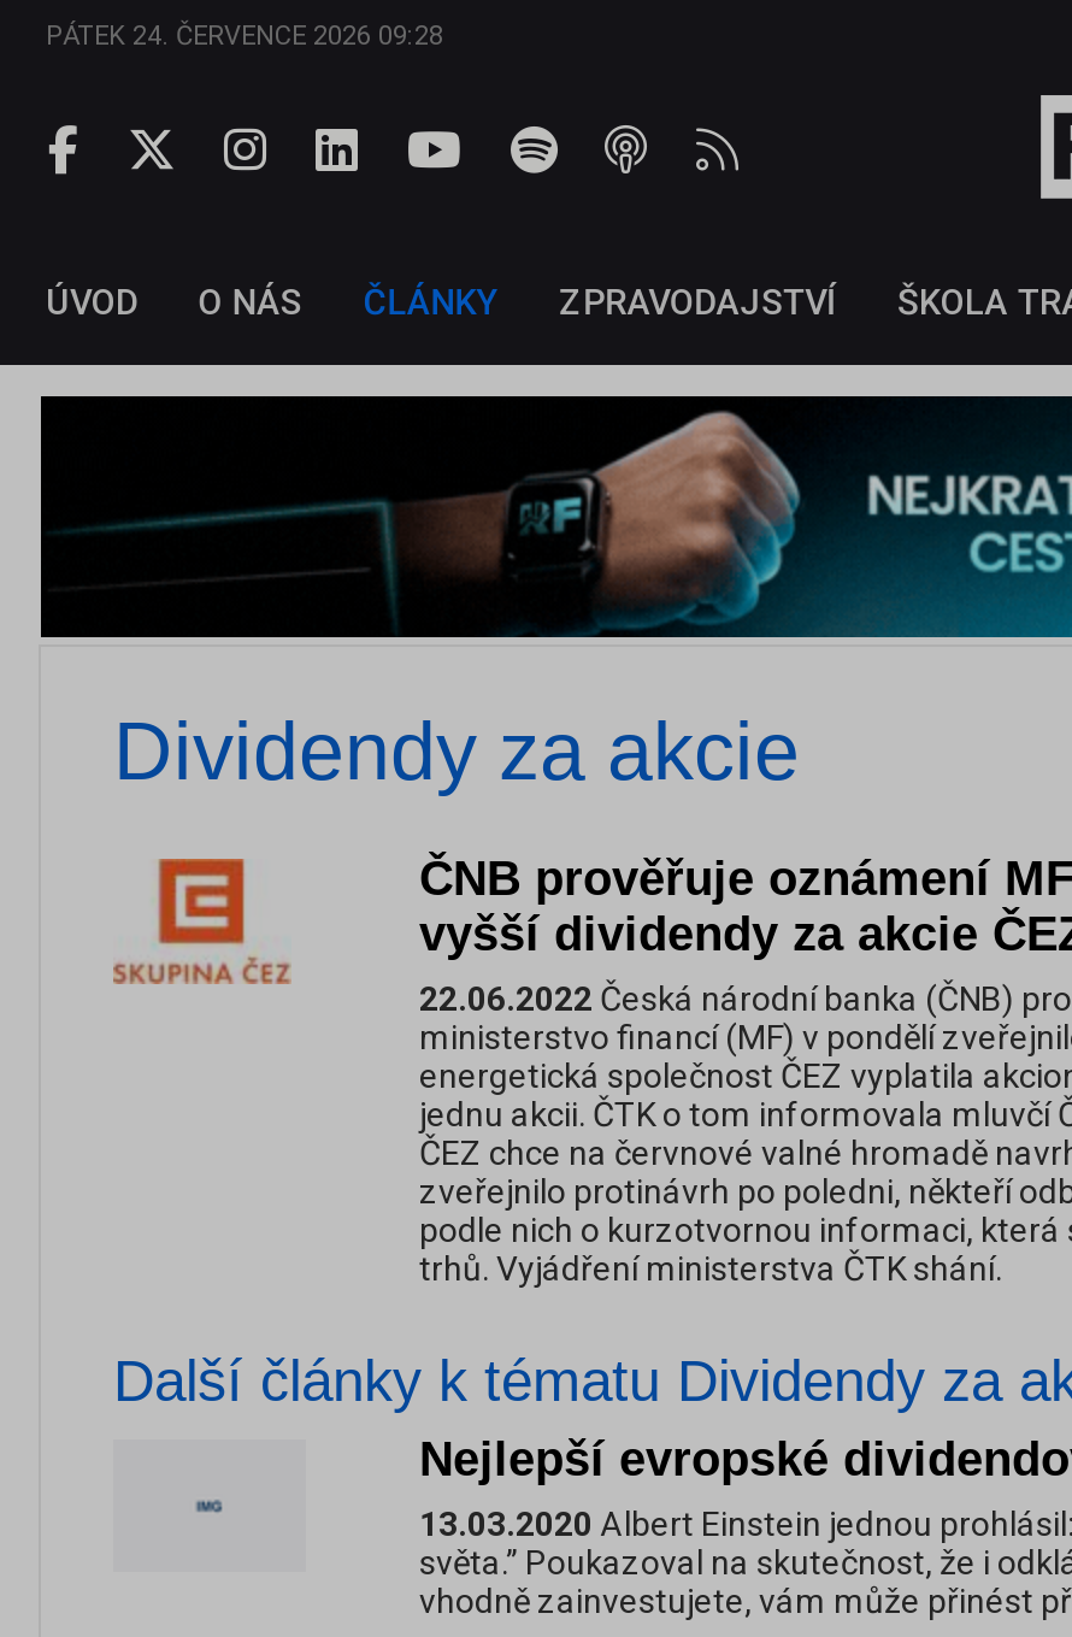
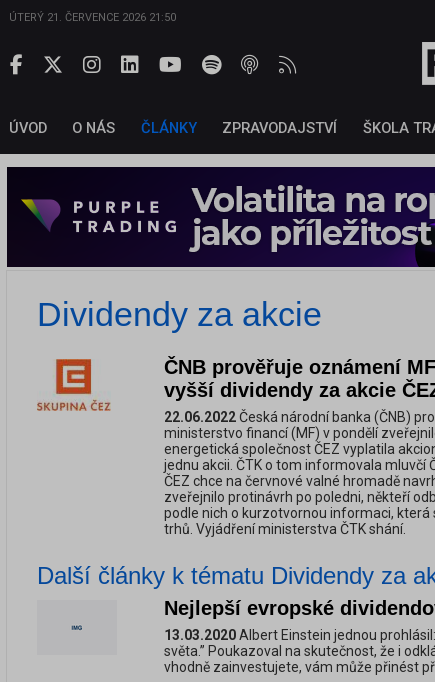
[46,20,443,52] PÁTEK 24. ČERVENCE 2026 09:28 -> [9,11,176,24] ÚTERÝ 21. ČERVENCE 2026 21:50
[46,396,1065,640] [image] -> [10,167,432,268] [image]

